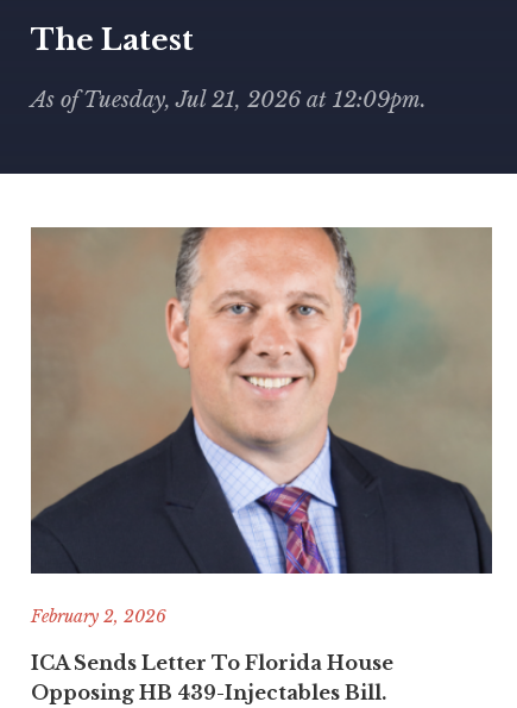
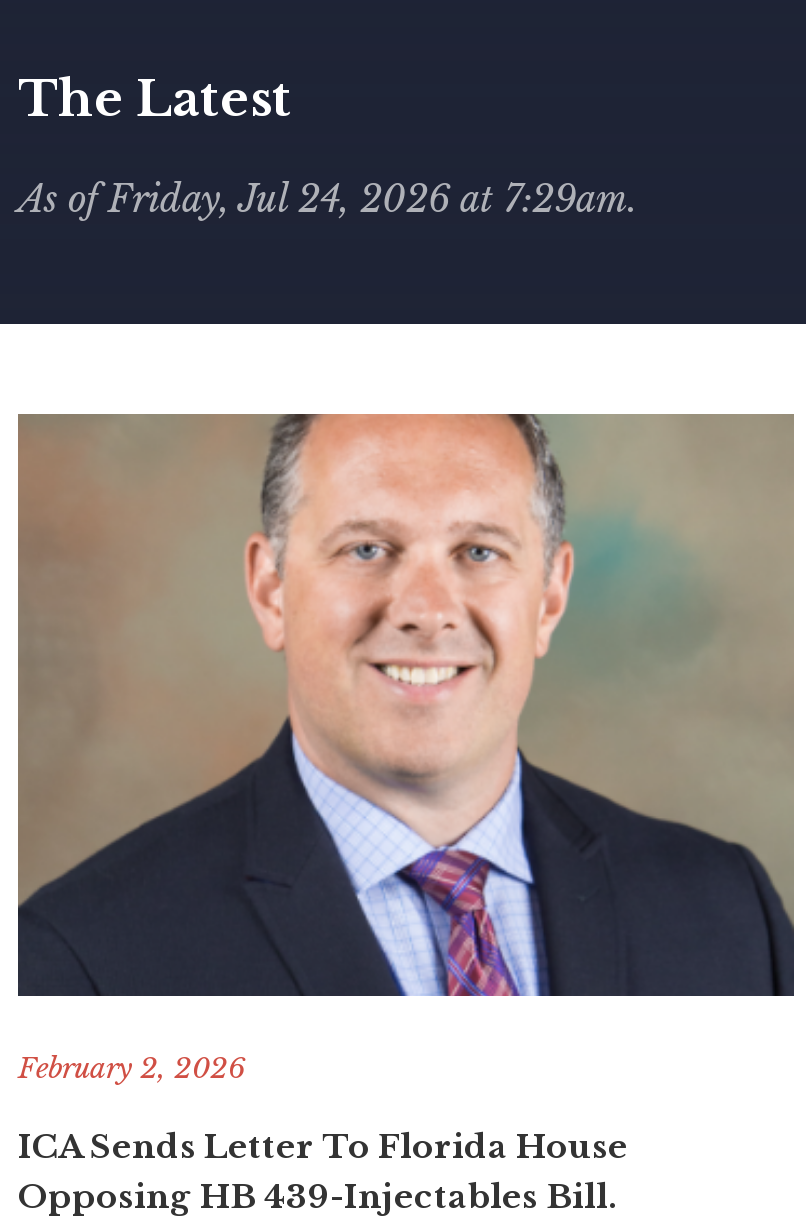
[31,87,427,113] As of Tuesday, Jul 21, 2026 at 12:09pm. -> [18,178,638,222] As of Friday, Jul 24, 2026 at 7:29am.

